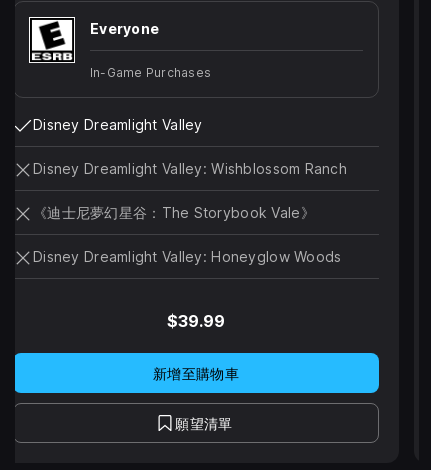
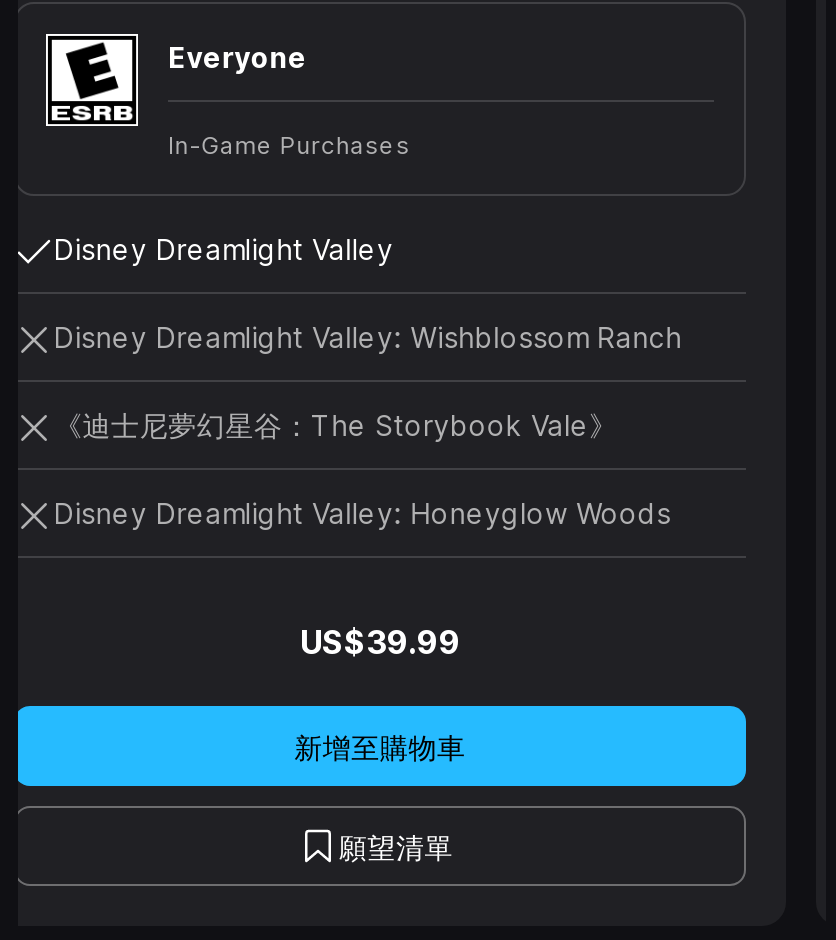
[167,311,225,331] $39.99 -> [300,623,460,663] US$39.99

